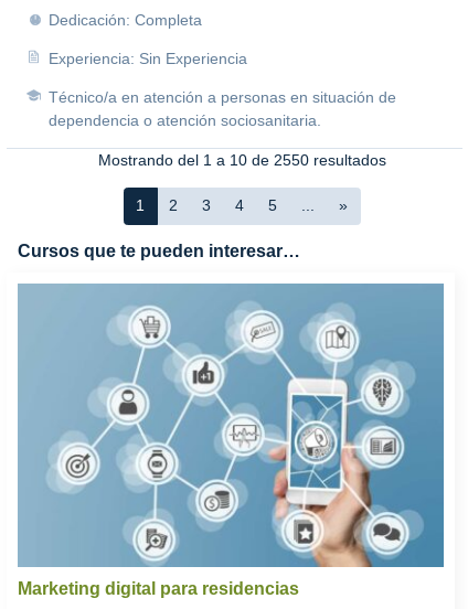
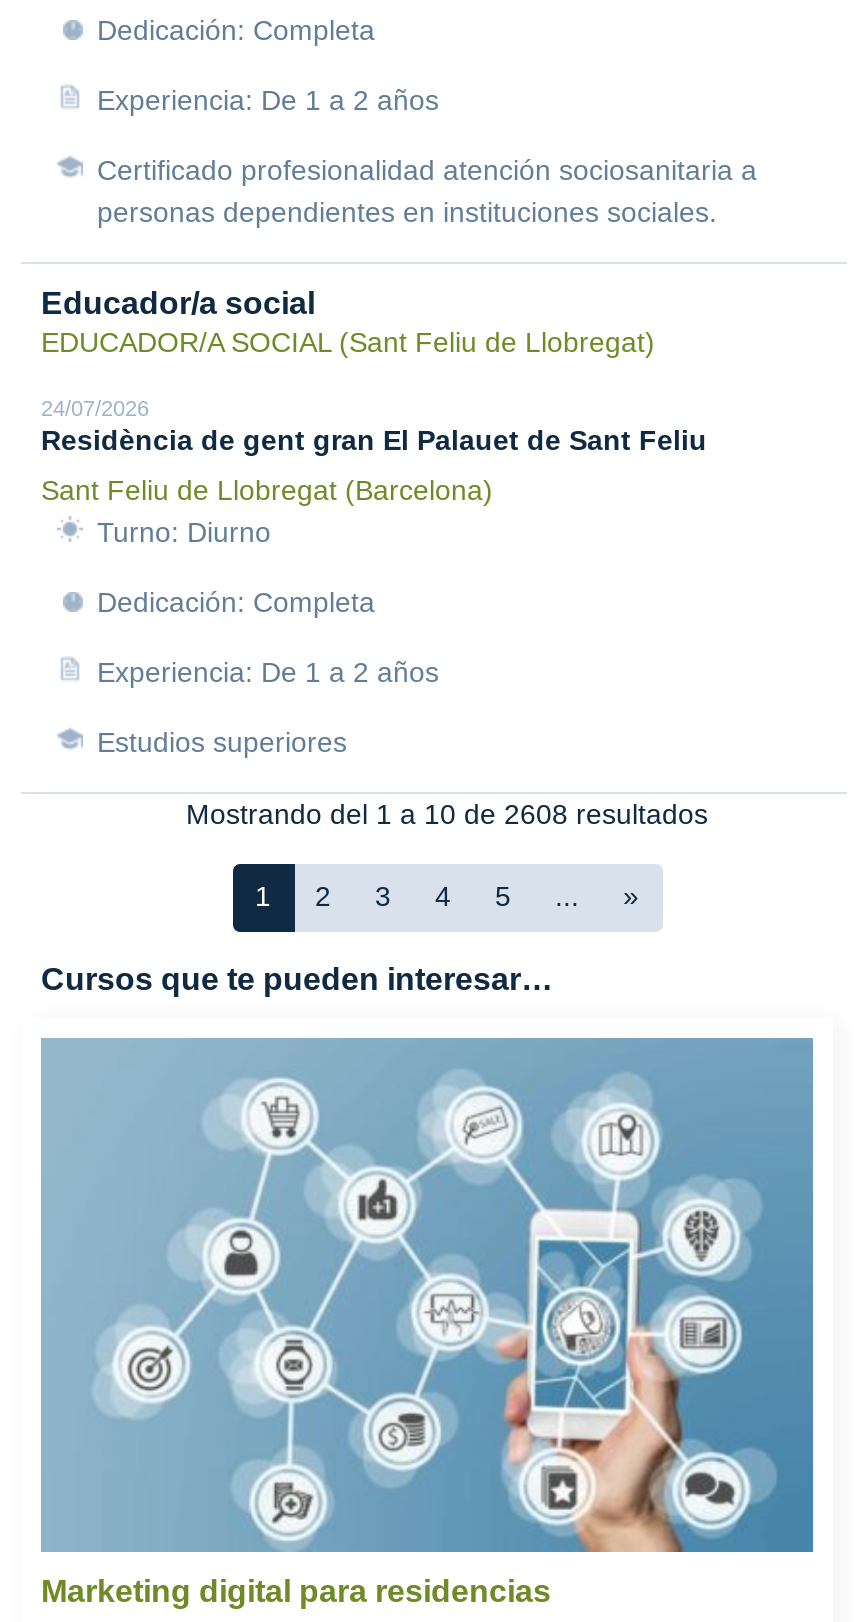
[49,50,396,169] Experiencia: Sin Experiencia | Técnico/a en atención a personas en situación de | dependencia o atención sociosanitaria. | Mostrando del 1 a 10 de 2550 resultados -> [41,84,757,830] Experiencia: De 1 a 2 años | Certificado profesionalidad atención sociosanitaria a | personas dependientes en instituciones sociales. | Educador/a social | EDUCADOR/A SOCIAL (Sant Feliu de Llobregat) | 24/07/2026 | Residència de gent gran El Palauet de Sant Feliu | Sant Feliu de Llobregat (Barcelona) | Turno: Diurno | Dedicación: Completa | Experiencia: De 1 a 2 años | Estudios superiores | Mostrando del 1 a 10 de 2608 resultados

